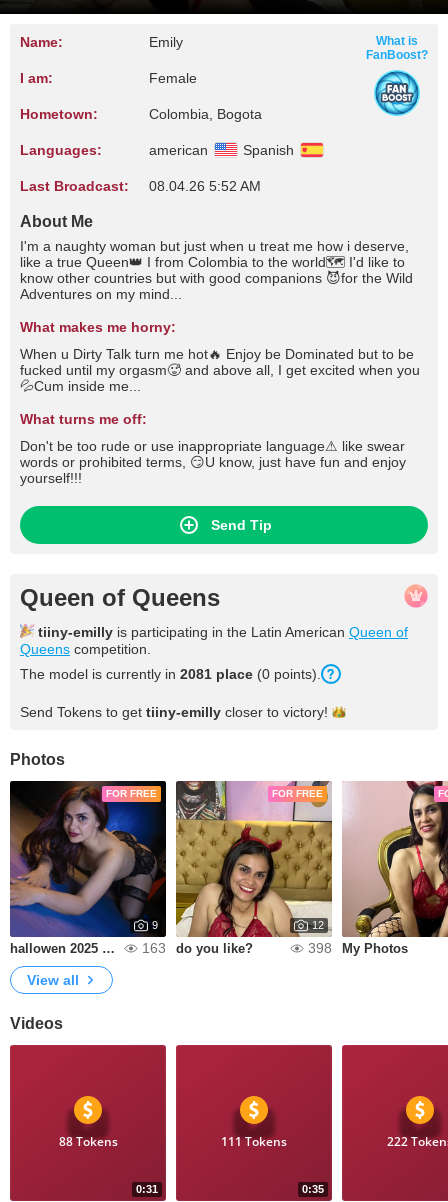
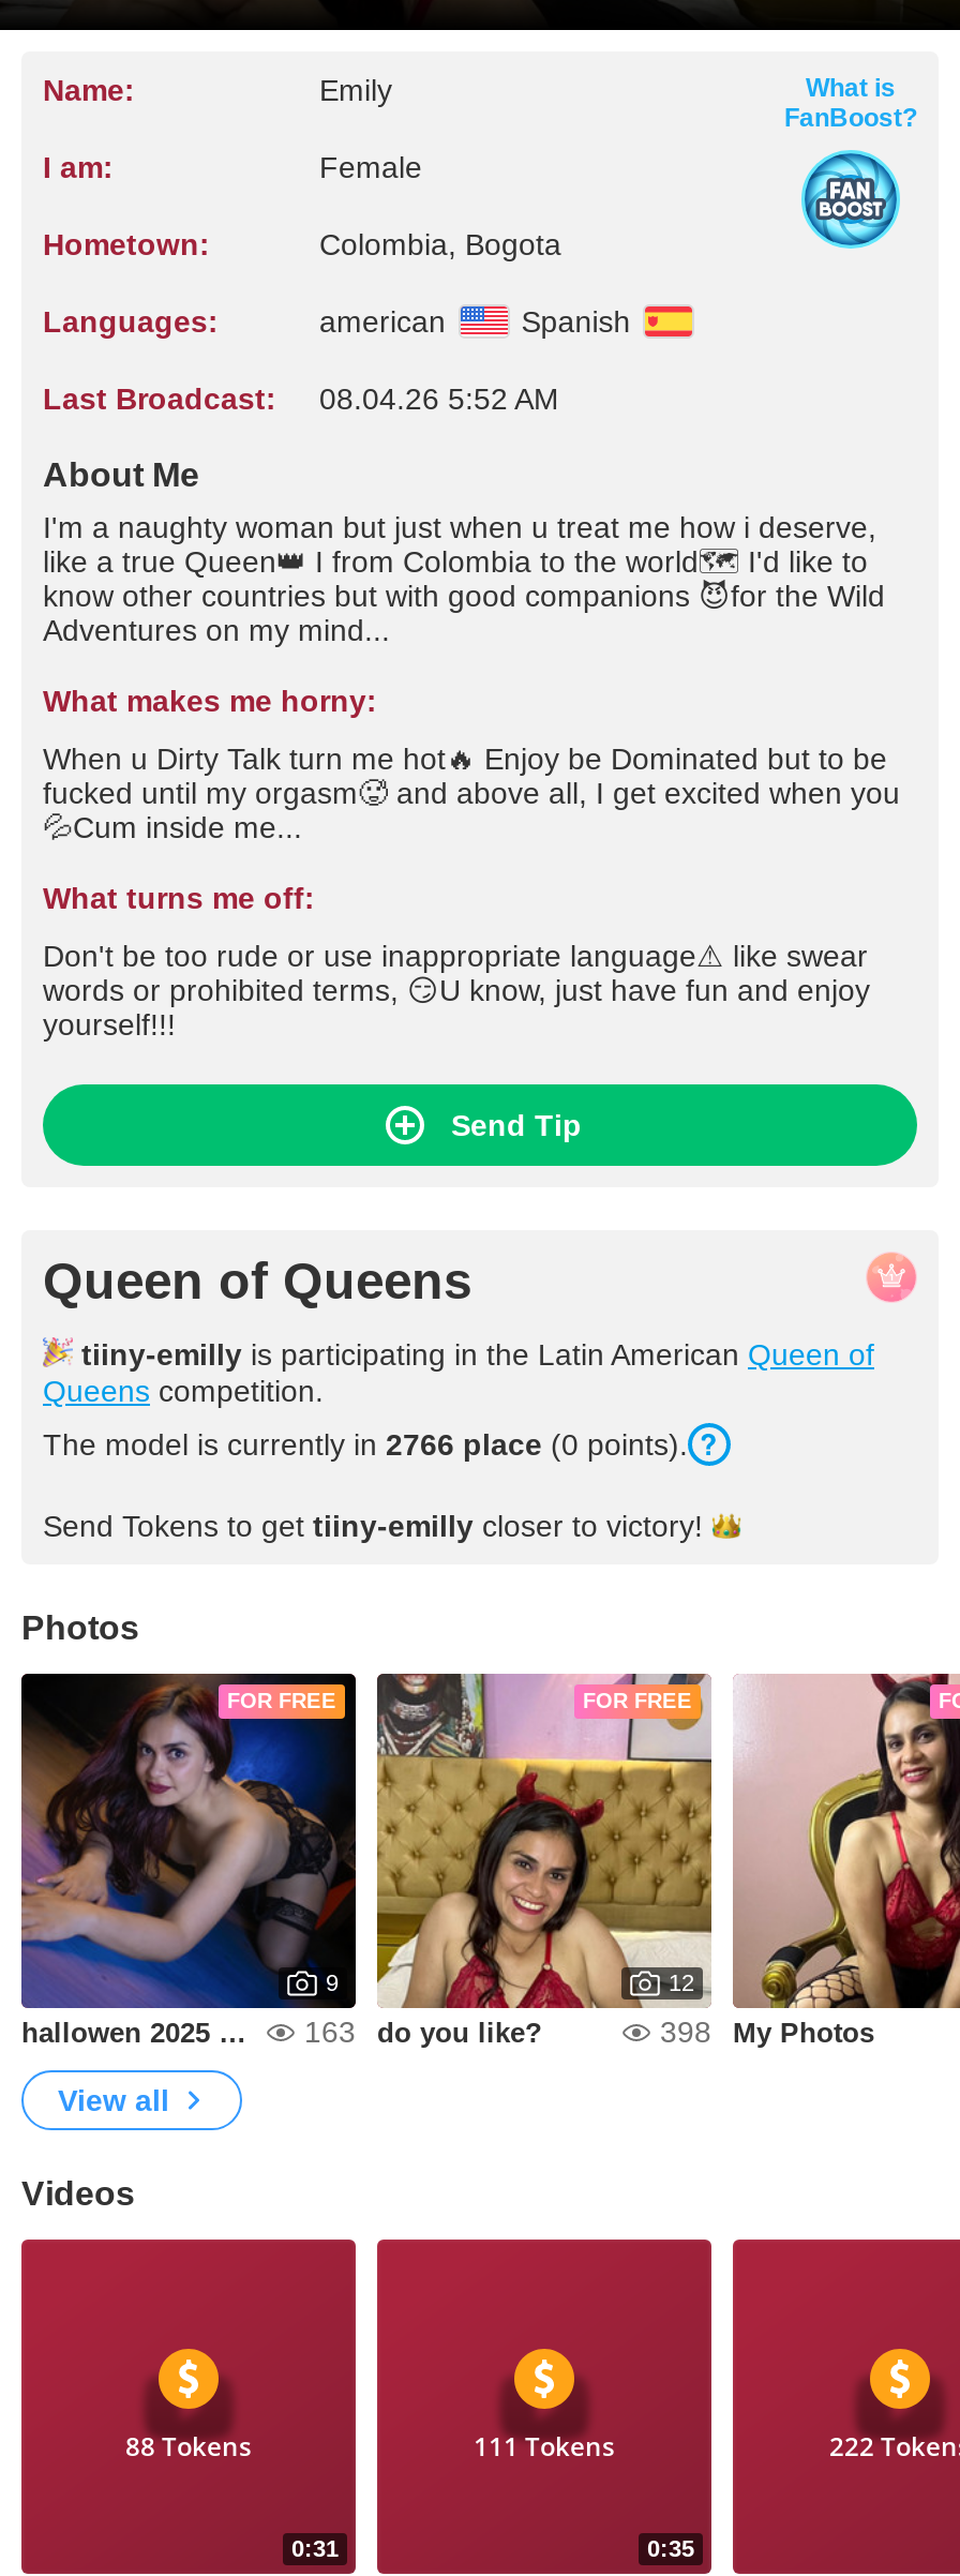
[20,666,321,682] The model is currently in 2081 place (0 points). -> [43,1427,688,1462] The model is currently in 2766 place (0 points).

